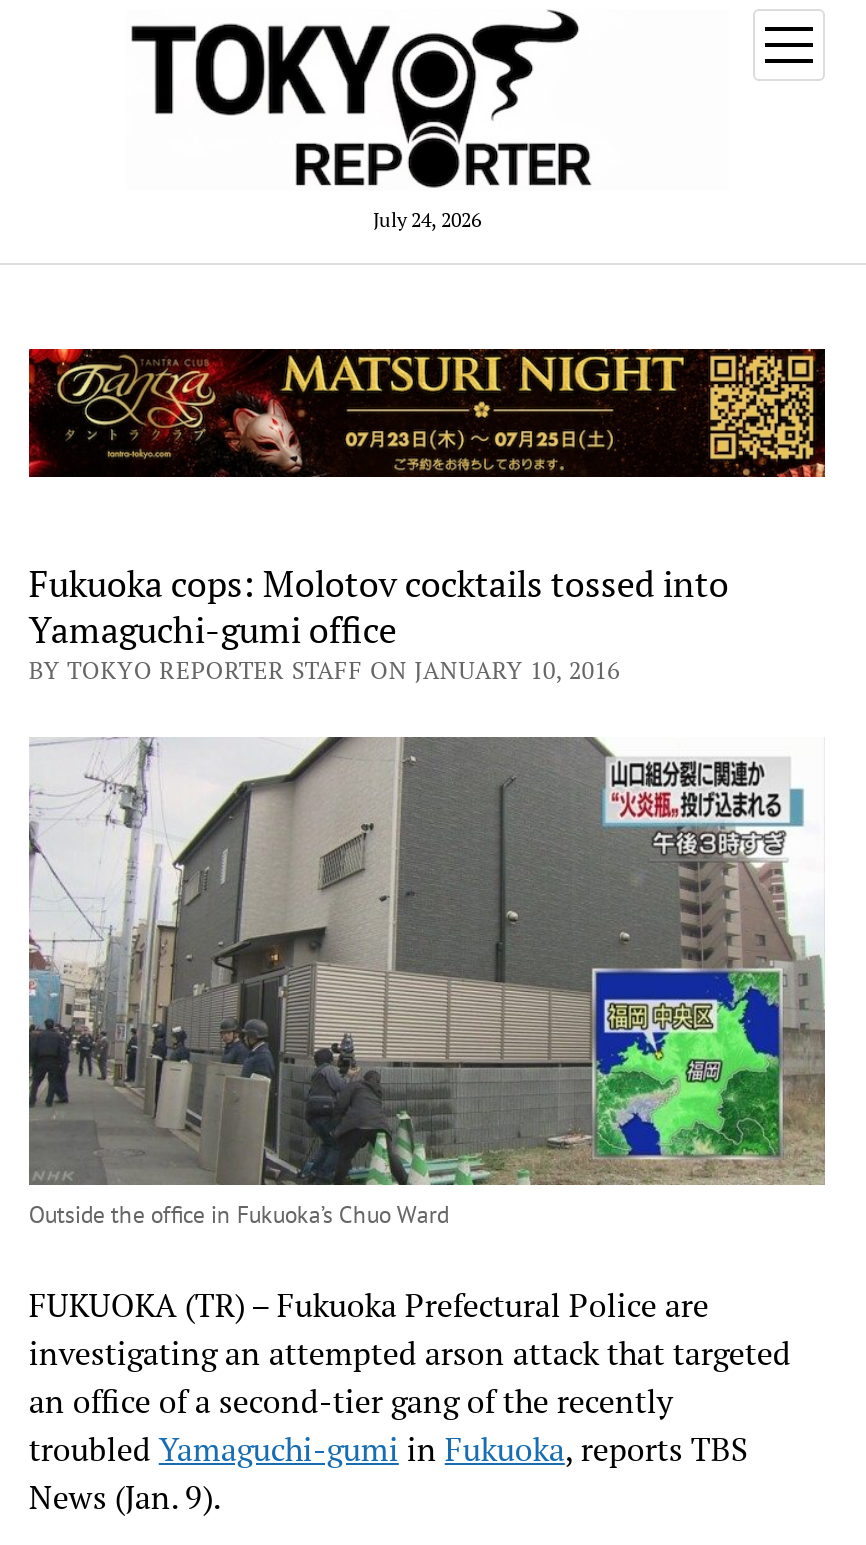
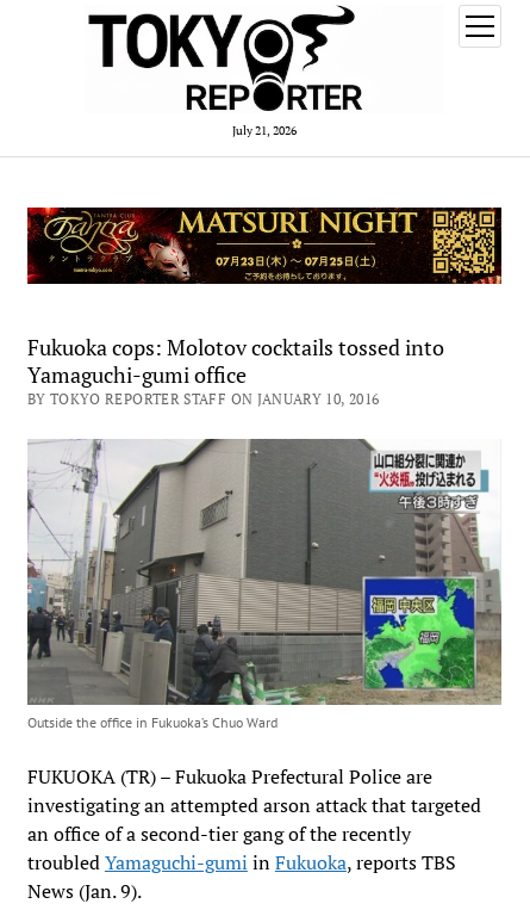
[373,206,481,232] July 24, 2026 -> [232,122,297,138] July 21, 2026

